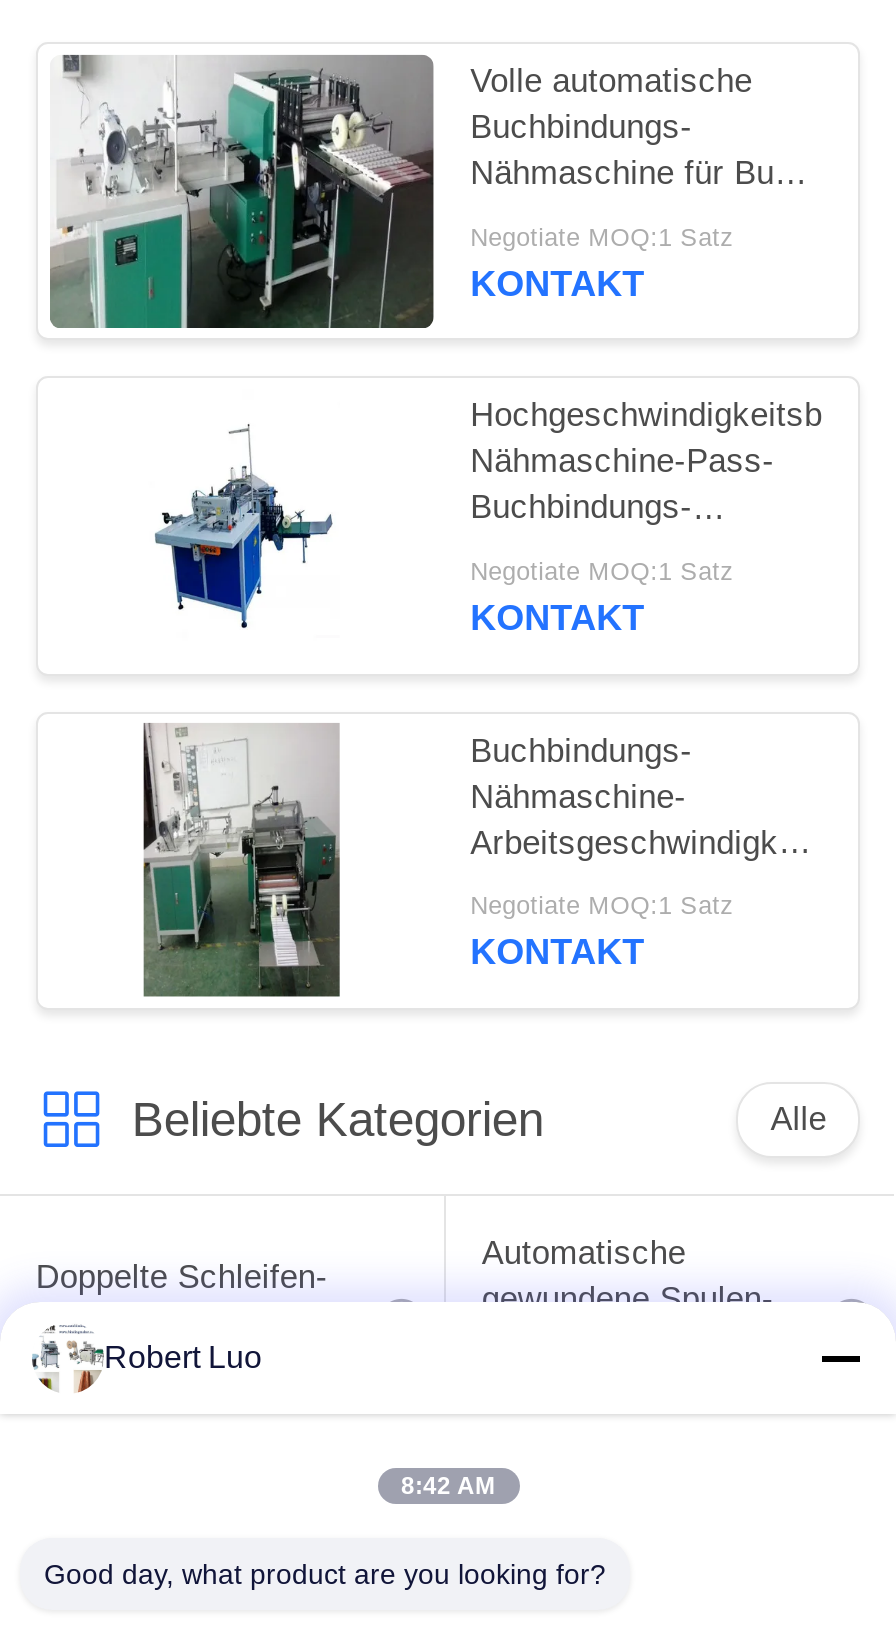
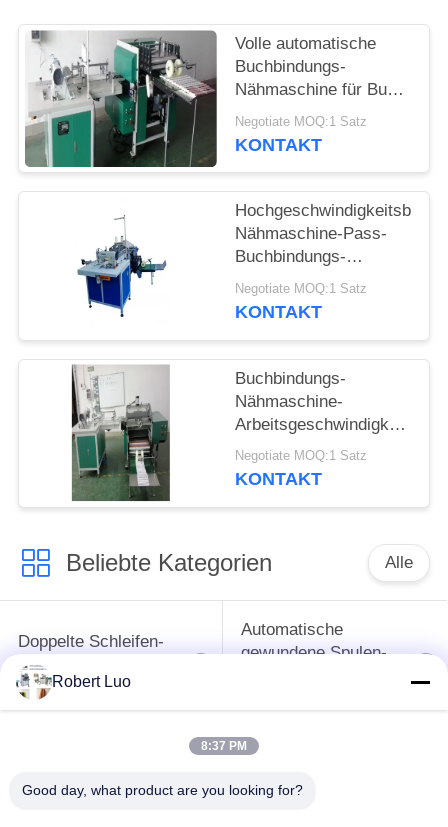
[401,1472,495,1500] 8:42 AM -> [201,739,247,753] 8:37 PM

